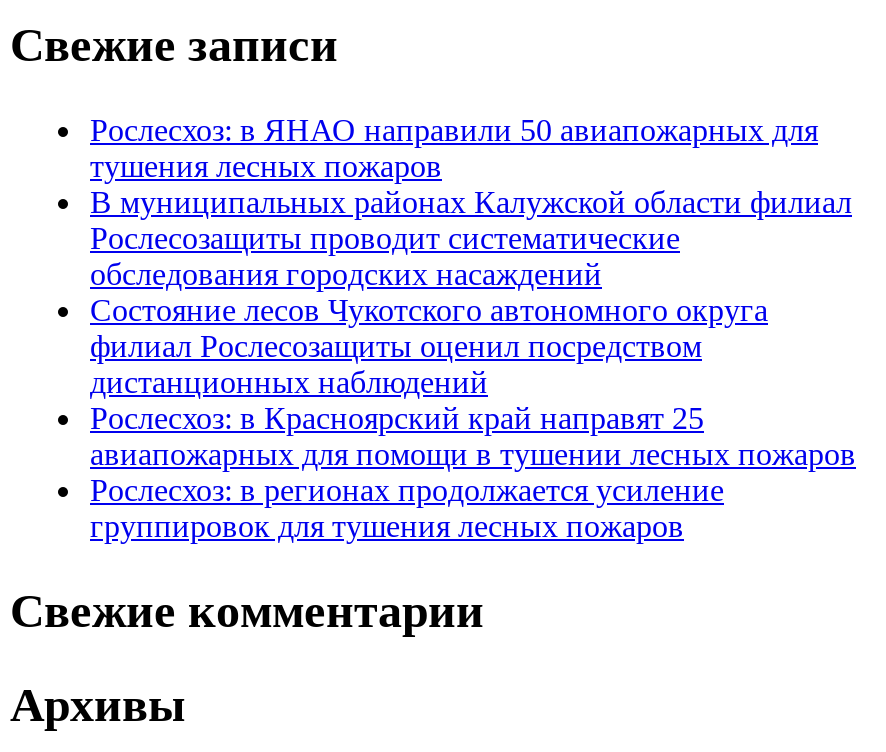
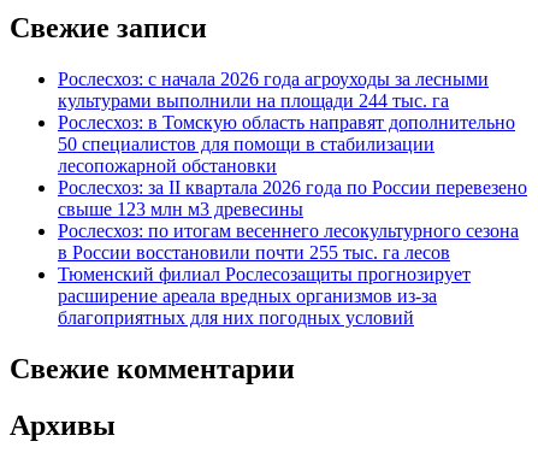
[90,113,856,543] Рослесхоз: в ЯНАО направили 50 авиапожарных для | тушения лесных пожаров | В муниципальных районах Калужской области филиал | Рослесозащиты проводит систематические | обследования городских насаждений | Состояние лесов Чукотского автономного округа | филиал Рослесозащиты оценил посредством | дистанционных наблюдений | Рослесхоз: в Красноярский край направят 25 | авиапожарных для помощи в тушении лесных пожаров | Рослесхоз: в регионах продолжается усиление | группировок для тушения лесных пожаров -> [58,69,527,328] Рослесхоз: с начала 2026 года агроуходы за лесными | культурами выполнили на площади 244 тыс. га | Рослесхоз: в Томскую область направят дополнительно | 50 специалистов для помощи в стабилизации | лесопожарной обстановки | Рослесхоз: за II квартала 2026 года по России перевезено | свыше 123 млн м3 древесины | Рослесхоз: по итогам весеннего лесокультурного сезона | в России восстановили почти 255 тыс. га лесов | Тюменский филиал Рослесозащиты прогнозирует | расширение ареала вредных организмов из-за | благоприятных для них погодных условий

